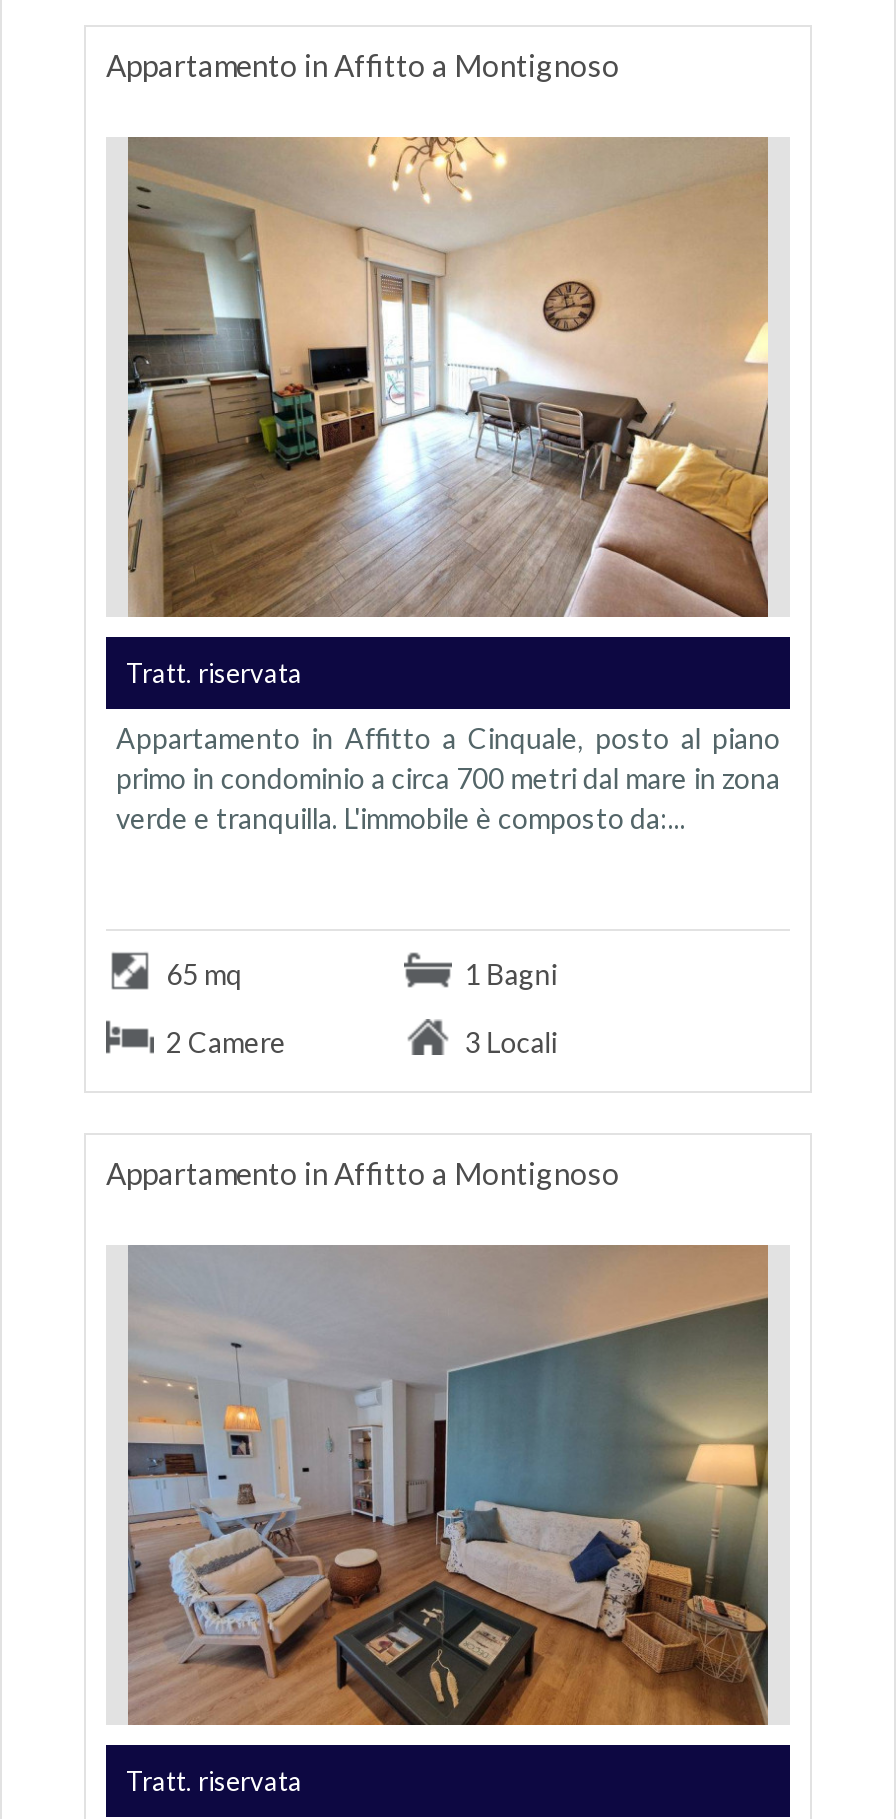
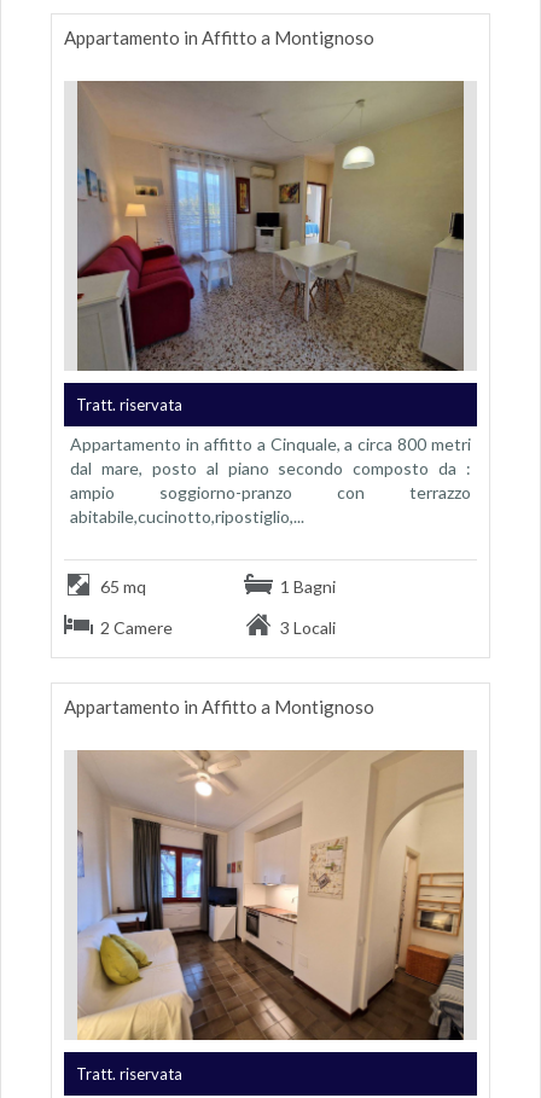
[128,137,768,619] [image] -> [76,80,465,371] [image]
[116,721,780,835] Appartamento in Affitto a Cinquale, posto al piano | primo in condominio a circa 700 metri dal mare in zona | verde e tranquilla. L'immobile è composto da:... -> [70,434,471,527] Appartamento in affitto a Cinquale, a circa 800 metri | dal mare, posto al piano secondo composto da : | ampio soggiorno-pranzo con terrazzo | abitabile,cucinotto,ripostiglio,...
[126,1245,768,1727] [image] -> [77,750,464,1041] [image]

